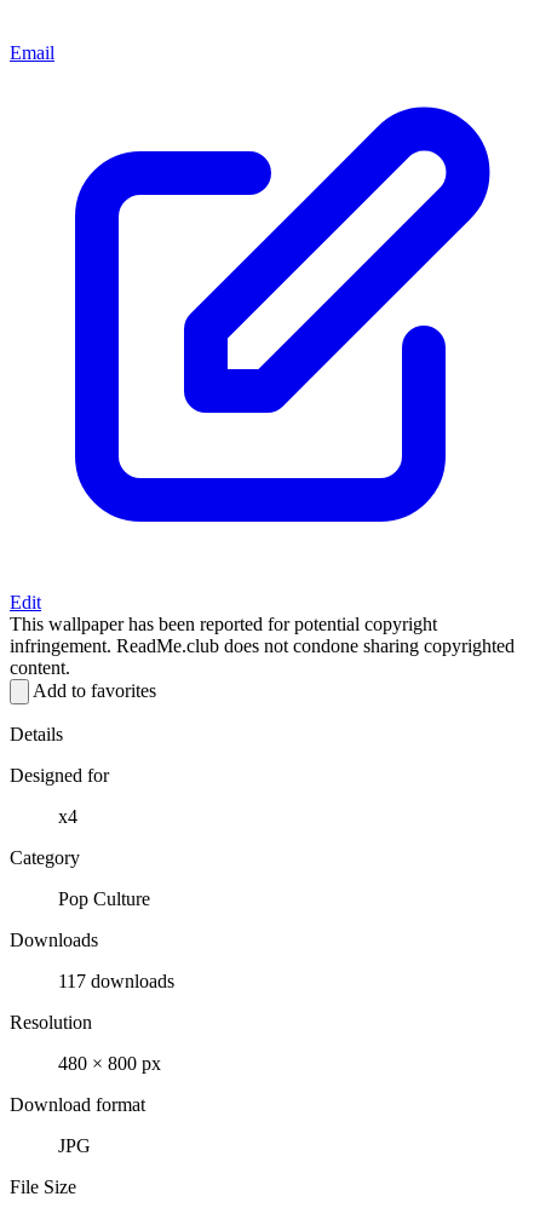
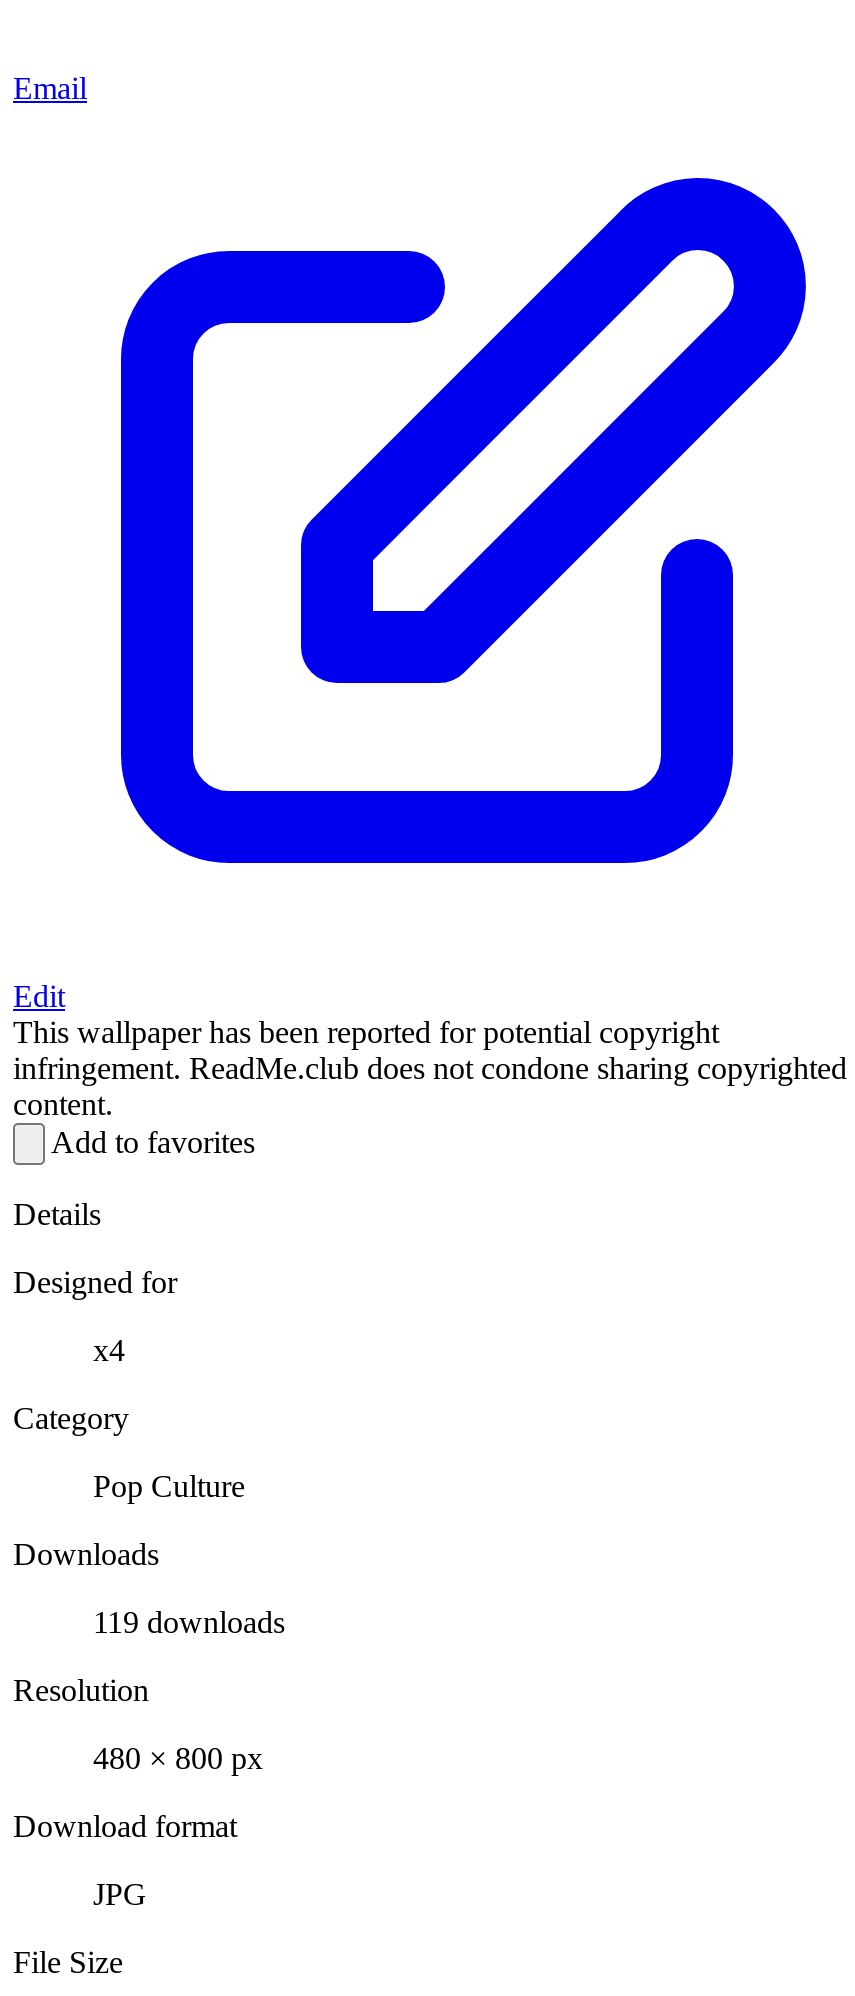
[58,971,174,991] 117 downloads -> [93,1605,285,1639] 119 downloads

